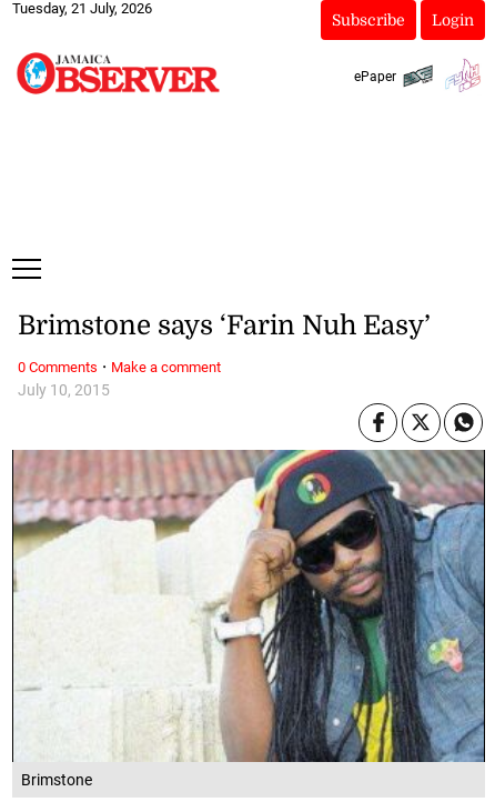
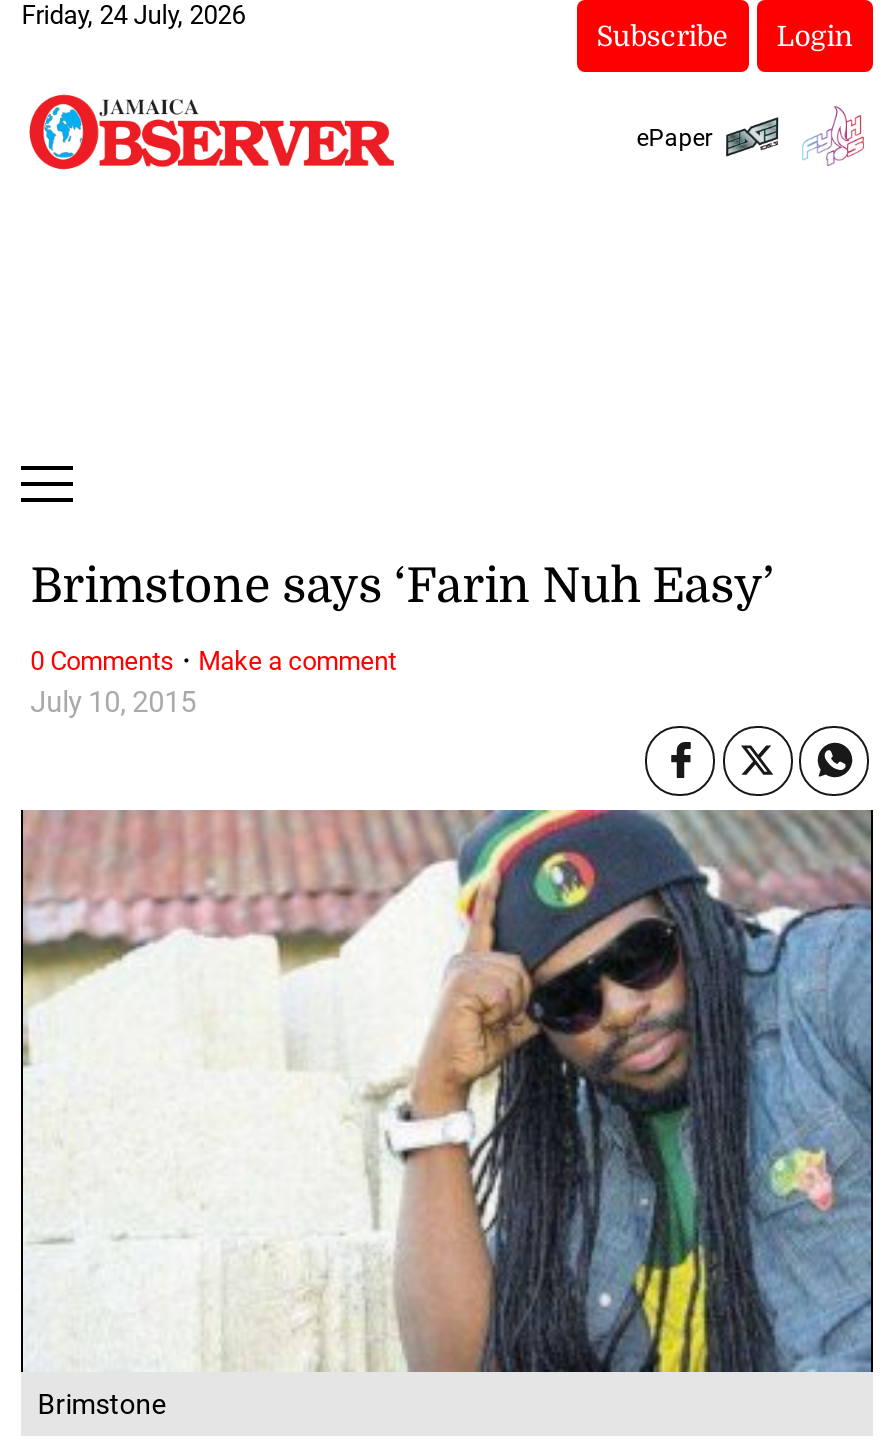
[12,0,152,17] Tuesday, 21 July, 2026 -> [21,0,245,30] Friday, 24 July, 2026

